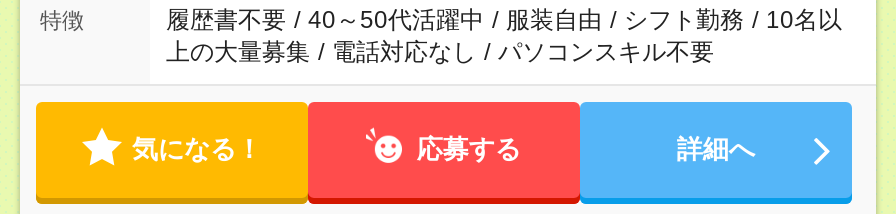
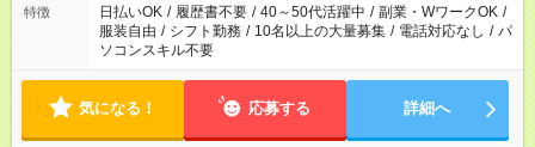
[166,6,842,66] 履歴書不要 / 40～50代活躍中 / 服装自由 / シフト勤務 / 10名以 | 上の大量募集 / 電話対応なし / パソコンスキル不要 -> [99,4,512,59] 日払いOK / 履歴書不要 / 40～50代活躍中 / 副業・WワークOK / | 服装自由 / シフト勤務 / 10名以上の大量募集 / 電話対応なし / パ | ソコンスキル不要

